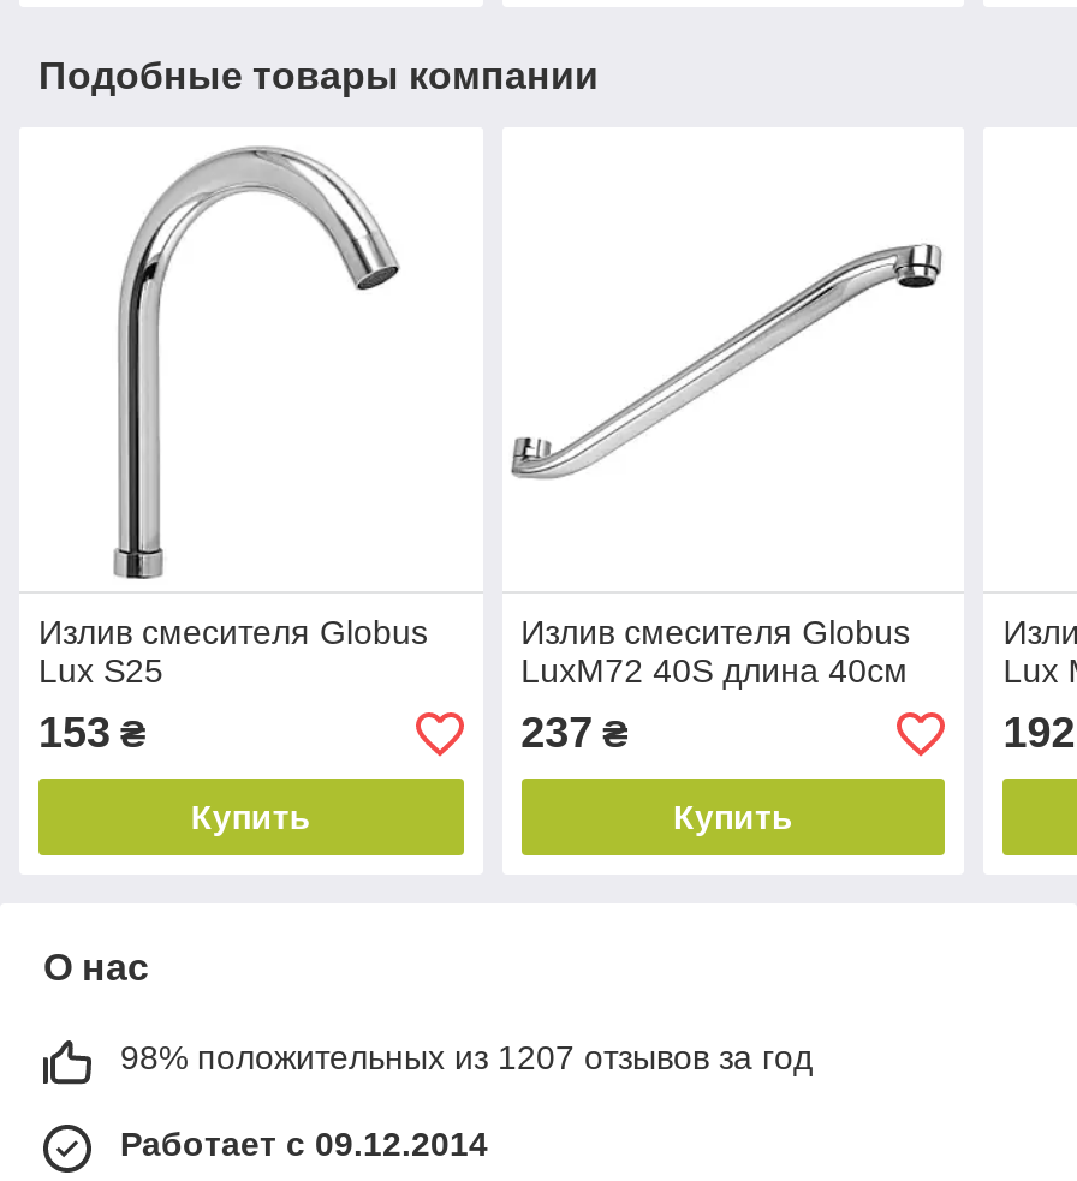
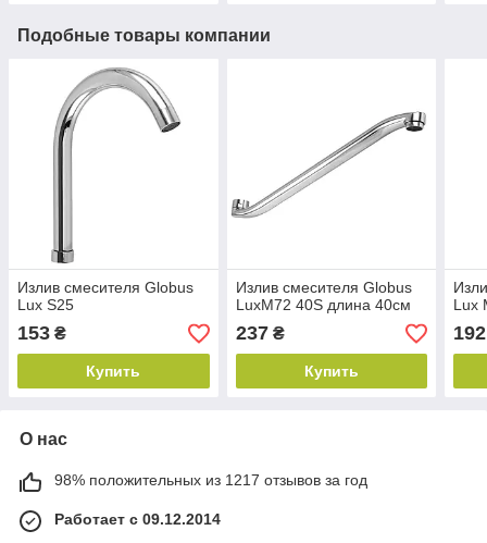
[120,1038,813,1076] 98% положительных из 1207 отзывов за год -> [54,471,367,489] 98% положительных из 1217 отзывов за год

